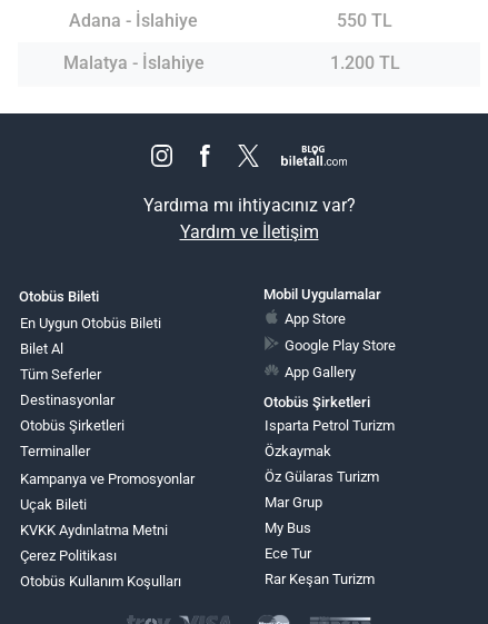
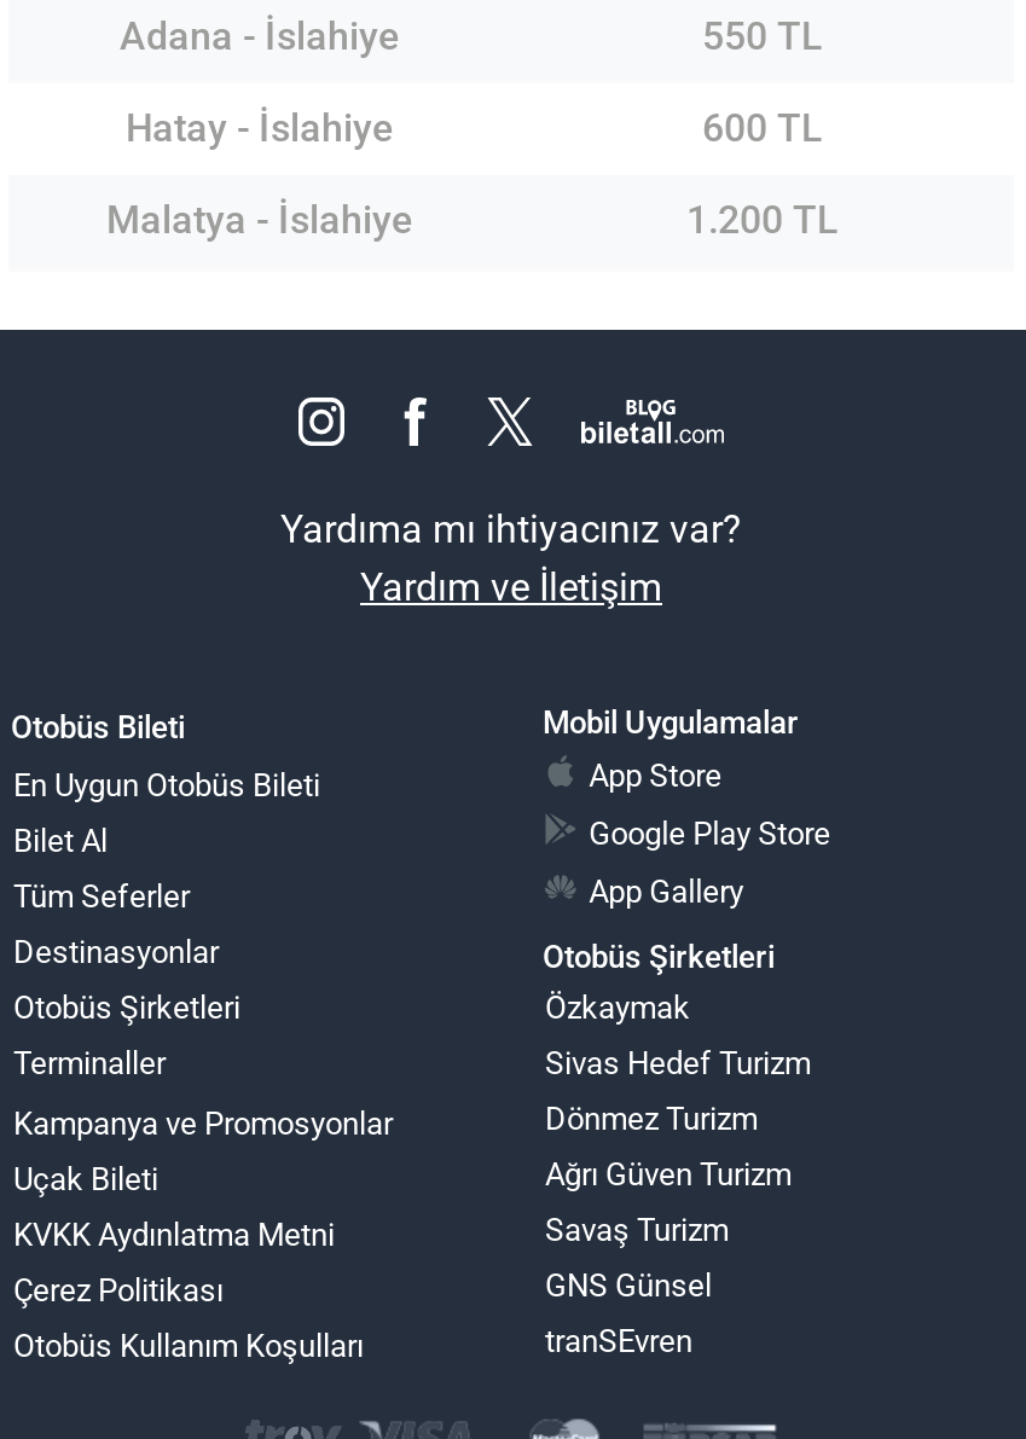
none -> [126,104,823,150] Hatay - İslahiye | 600 TL
[265,418,395,434] Isparta Petrol Turizm -> none
[265,469,379,588] Öz Gülaras Turizm | Mar Grup | My Bus | Ece Tur | Rar Keşan Turizm -> [545,1046,811,1360] Sivas Hedef Turizm | Dönmez Turizm | Ağrı Güven Turizm | Savaş Turizm | GNS Günsel | tranSEvren

